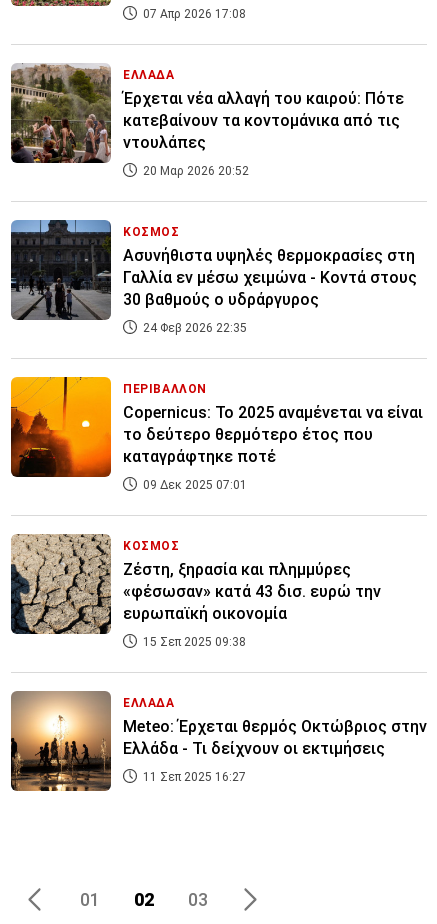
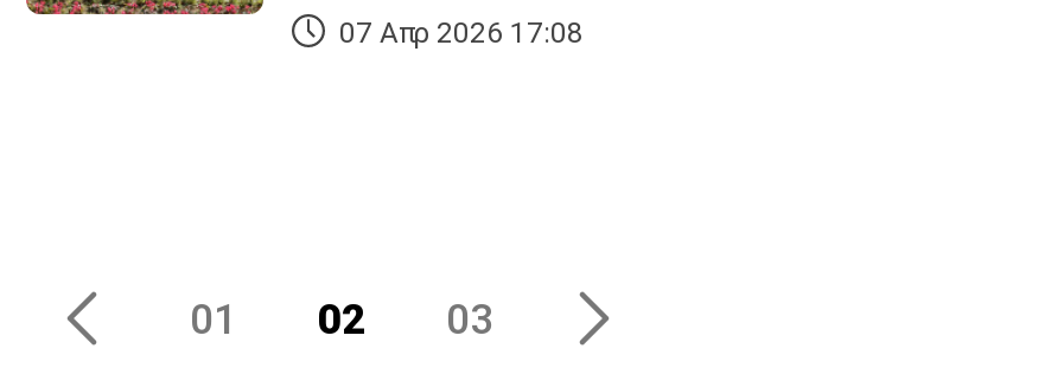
[10,63,404,178] [image] | ΕΛΛΑΔΑ | Έρχεται νέα αλλαγή του καιρού: Πότε | κατεβαίνουν τα κοντομάνικα από τις | ντουλάπες | 20 Μαρ 2026 20:52 -> none
[10,219,417,335] [image] | ΚΟΣΜΟΣ | Ασυνήθιστα υψηλές θερμοκρασίες στη | Γαλλία εν μέσω χειμώνα - Kοντά στους | 30 βαθμούς ο υδράργυρος | 24 Φεβ 2026 22:35 -> none
[10,376,423,492] [image] | ΠΕΡΙΒΑΛΛΟΝ | Copernicus: Το 2025 αναμένεται να είναι | το δεύτερο θερμότερο έτος που | καταγράφτηκε ποτέ | 09 Δεκ 2025 07:01 -> none
[10,533,381,649] [image] | ΚΟΣΜΟΣ | Ζέστη, ξηρασία και πλημμύρες | «φέσωσαν» κατά 43 δισ. ευρώ την | ευρωπαϊκή οικονομία | 15 Σεπ 2025 09:38 -> none
[10,690,427,792] [image] | ΕΛΛΑΔΑ | Meteo: Έρχεται θερμός Οκτώβριος στην | Ελλάδα - Τι δείχνουν οι εκτιμήσεις | 11 Σεπ 2025 16:27 -> none

